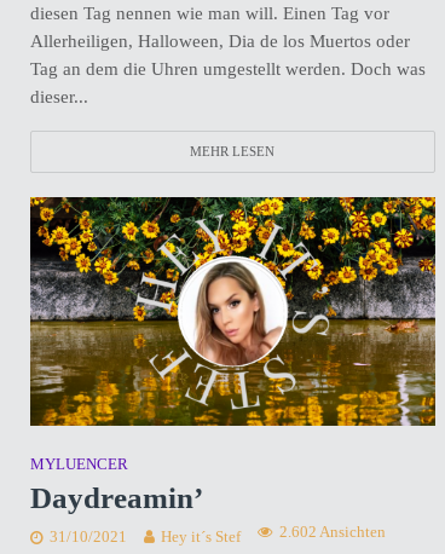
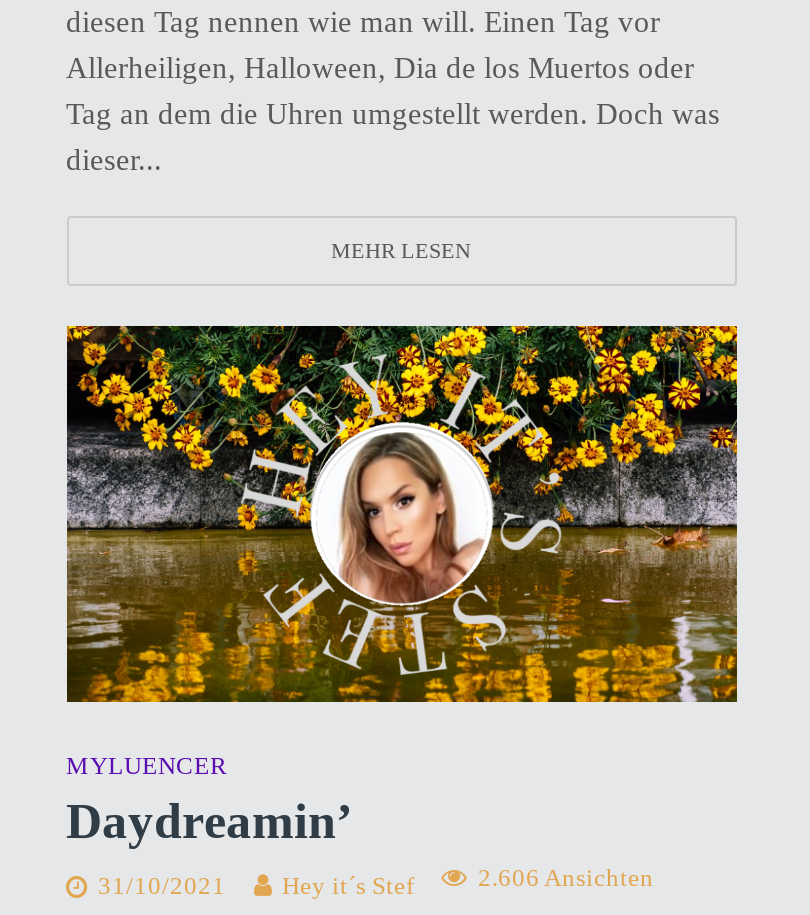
[279,523,385,540] 2.602 Ansichten -> [478,865,654,893] 2.606 Ansichten

